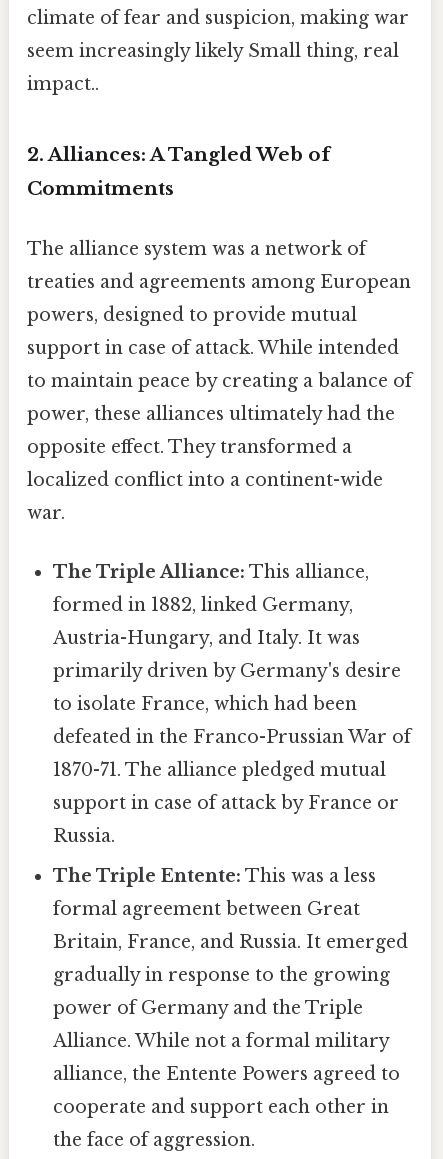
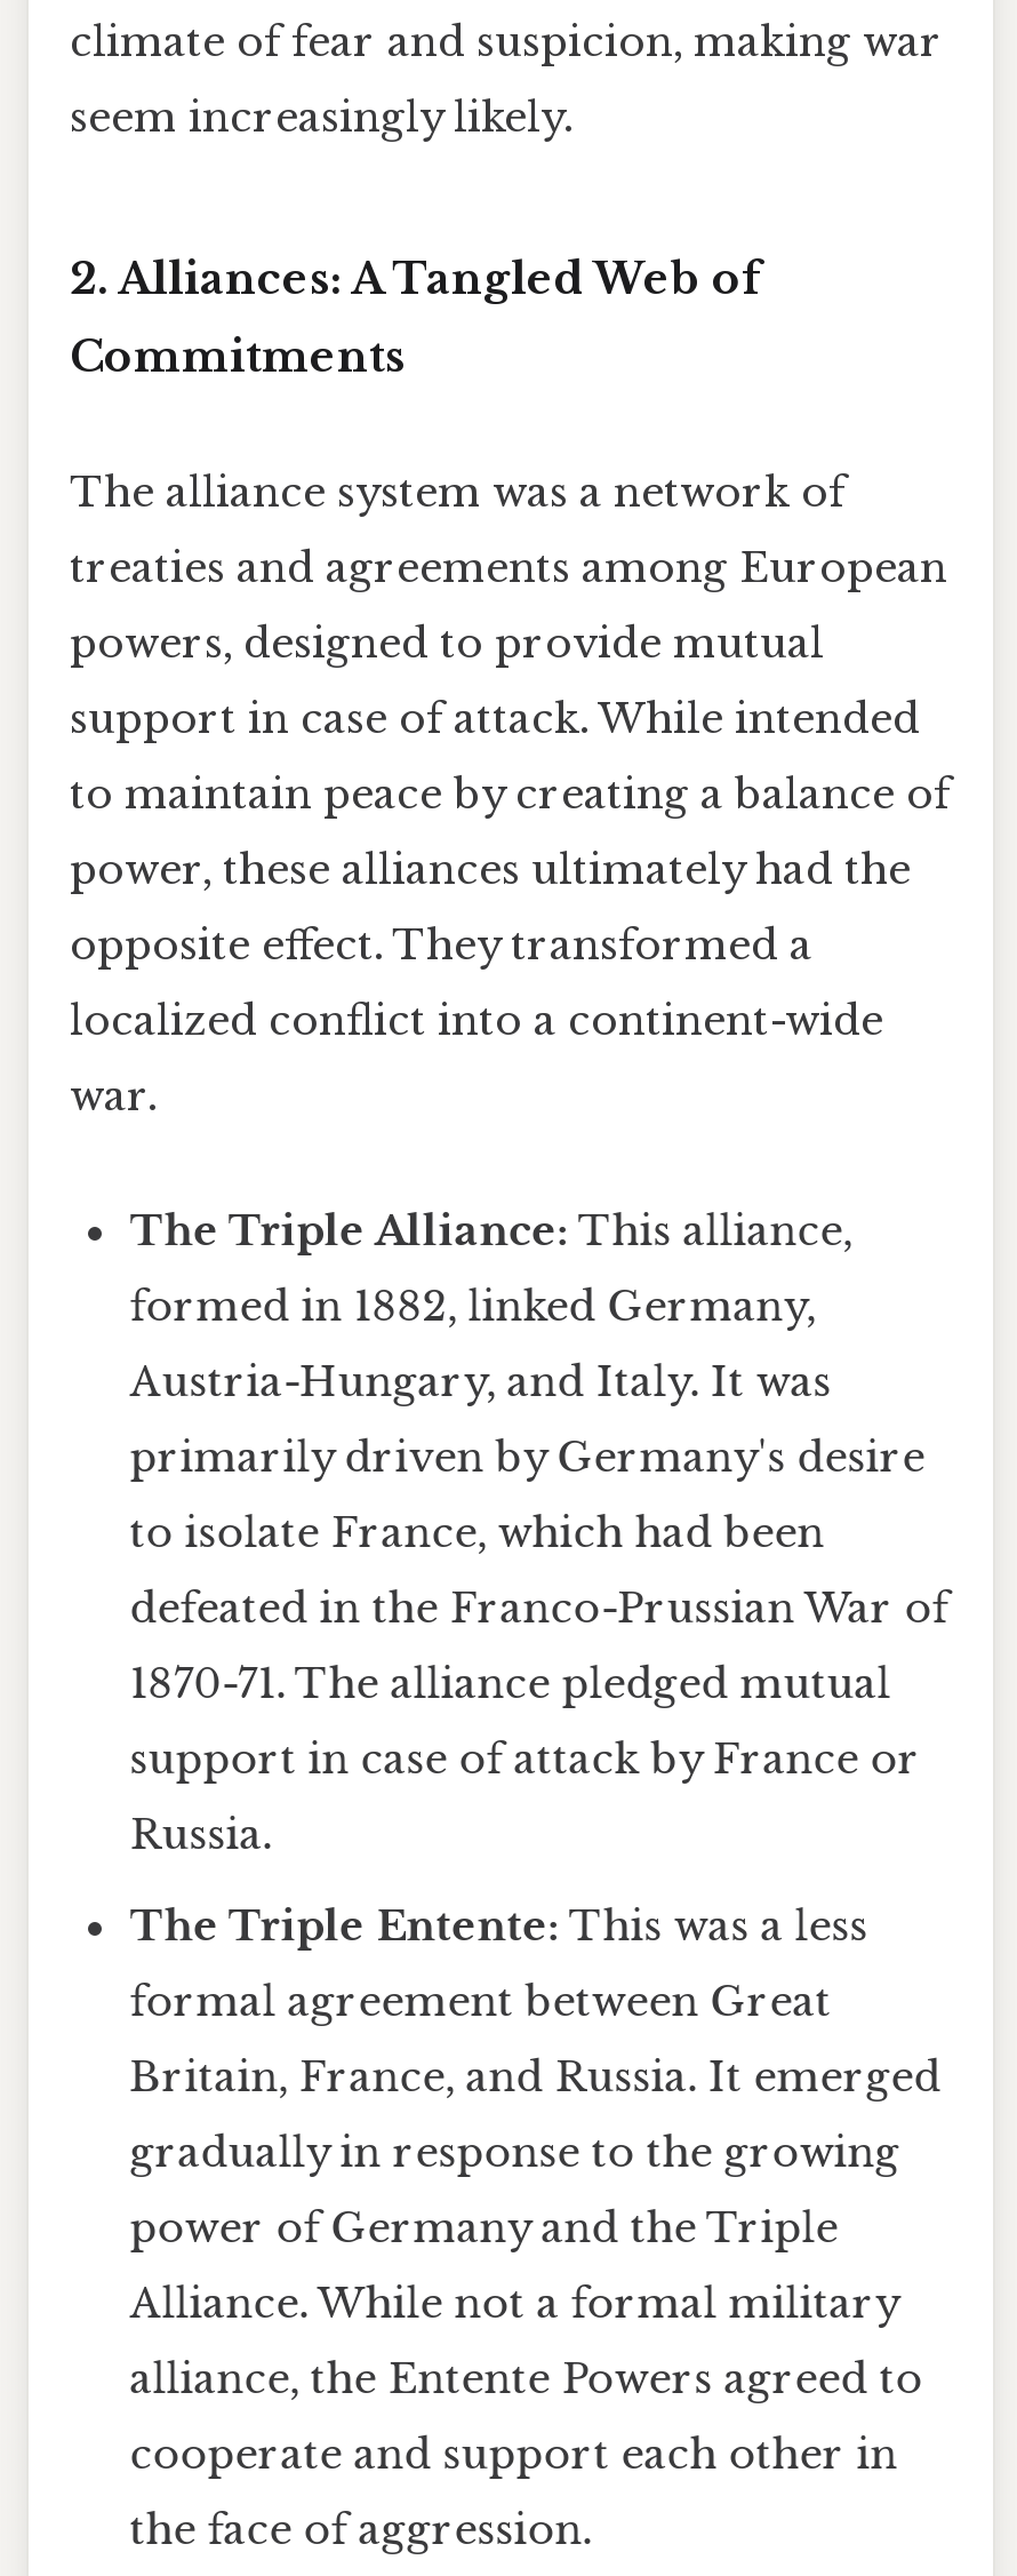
[27,40,399,95] seem increasingly likely Small thing, real | impact.. -> [70,93,572,143] seem increasingly likely.

